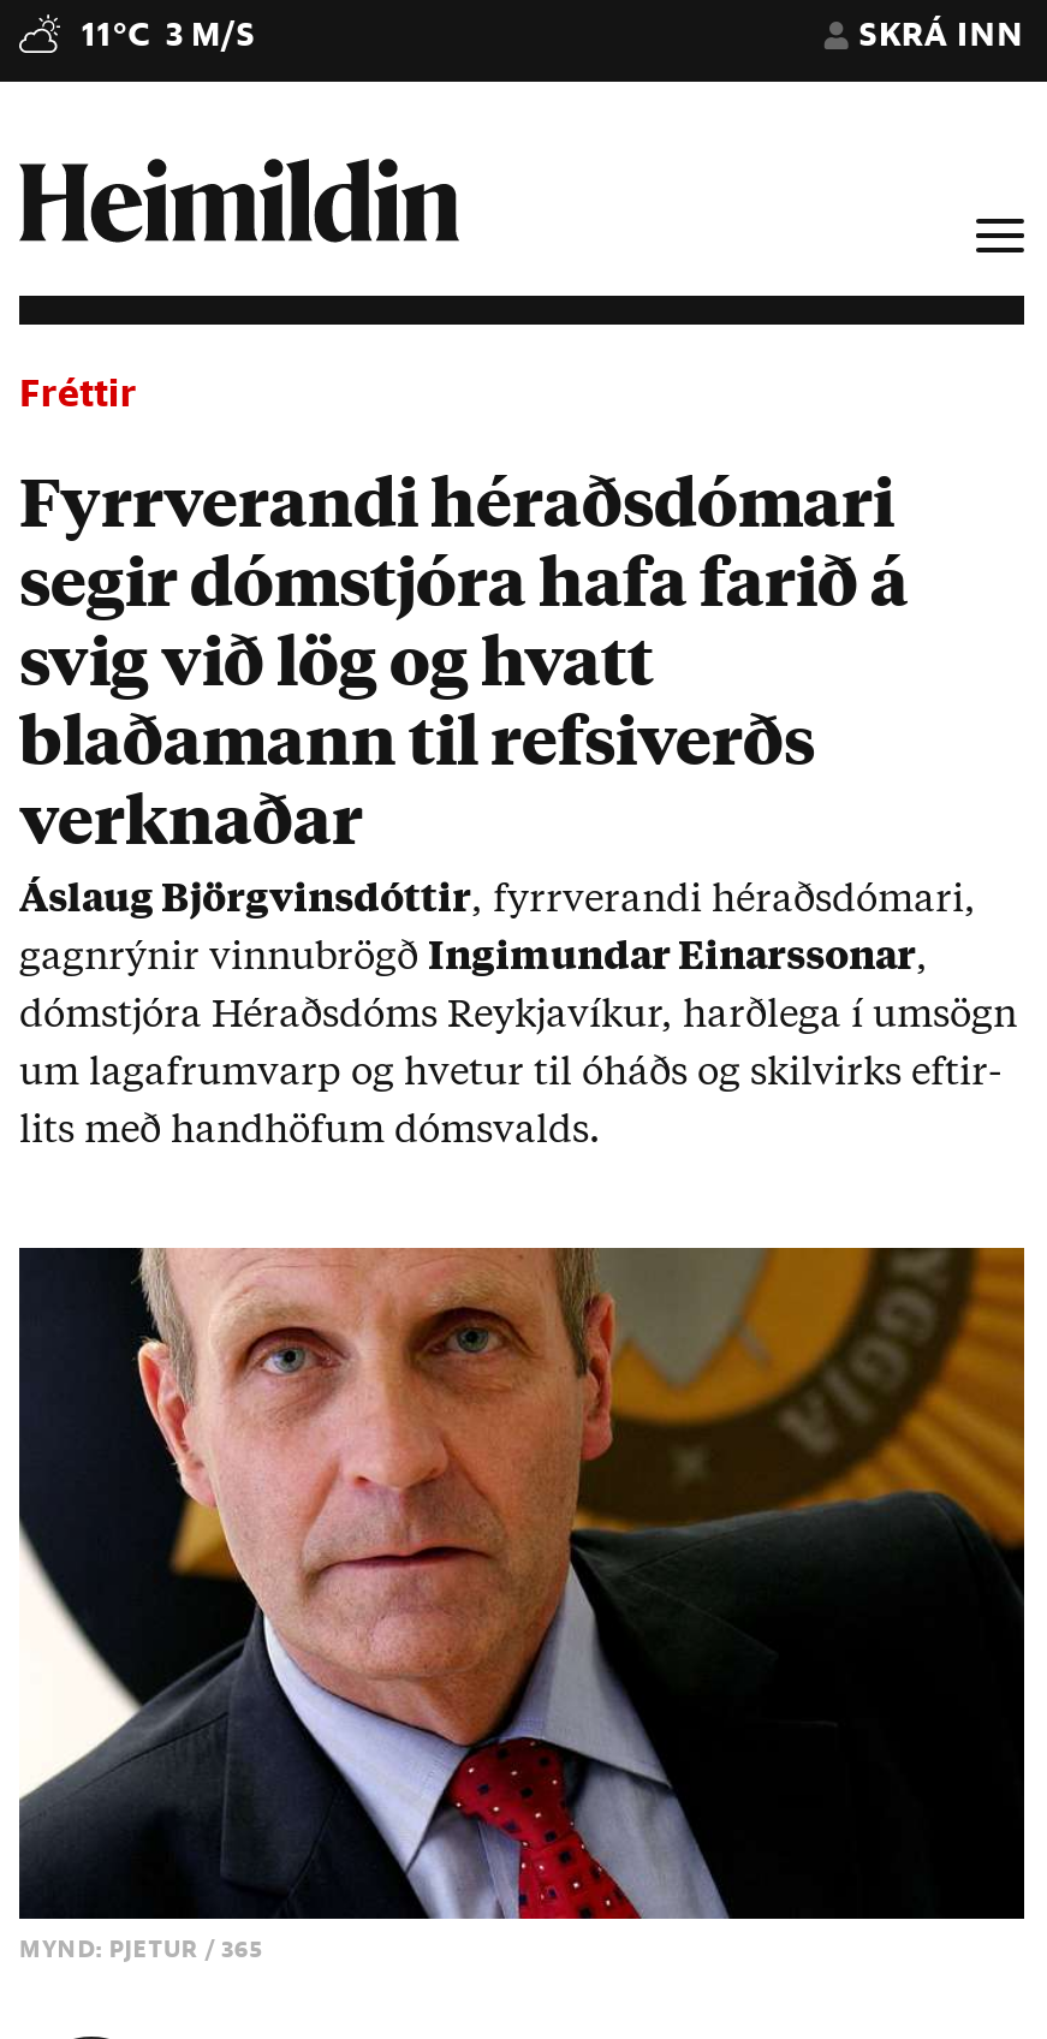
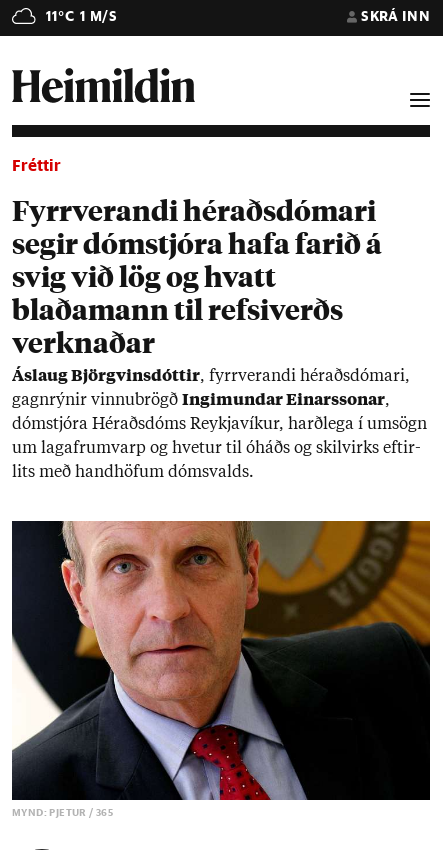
[82,12,256,55] 11°C 3 M/S -> [46,7,117,25] 11°C 1 M/S

